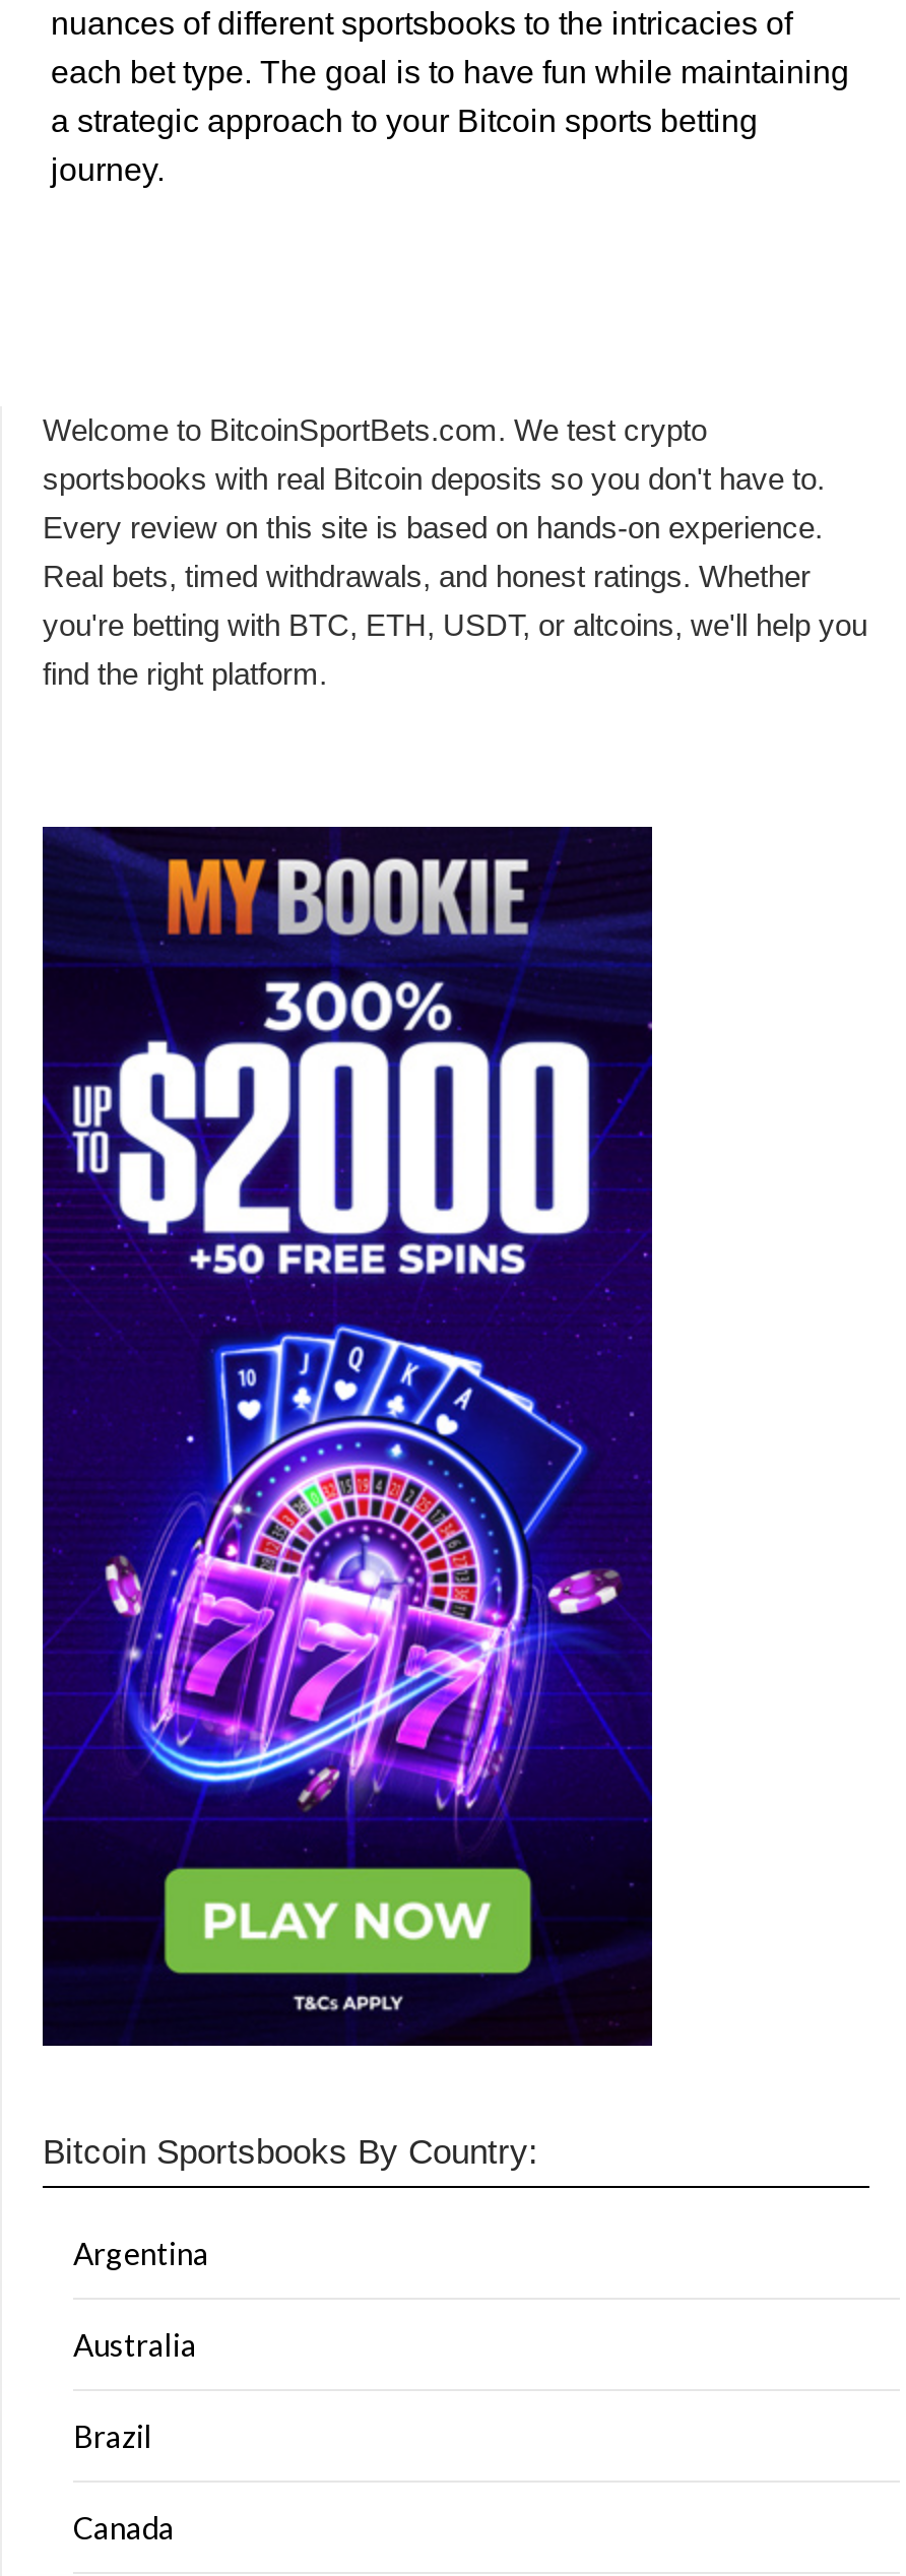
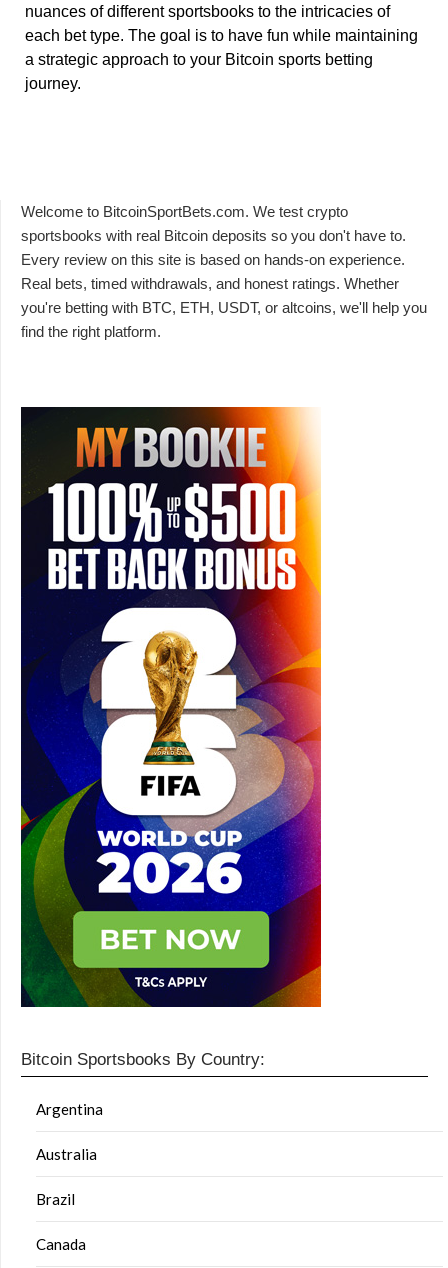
[41,825,654,2048] [image] -> [20,406,322,1008] [image]

